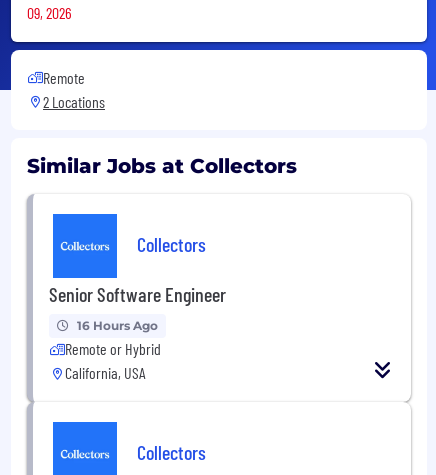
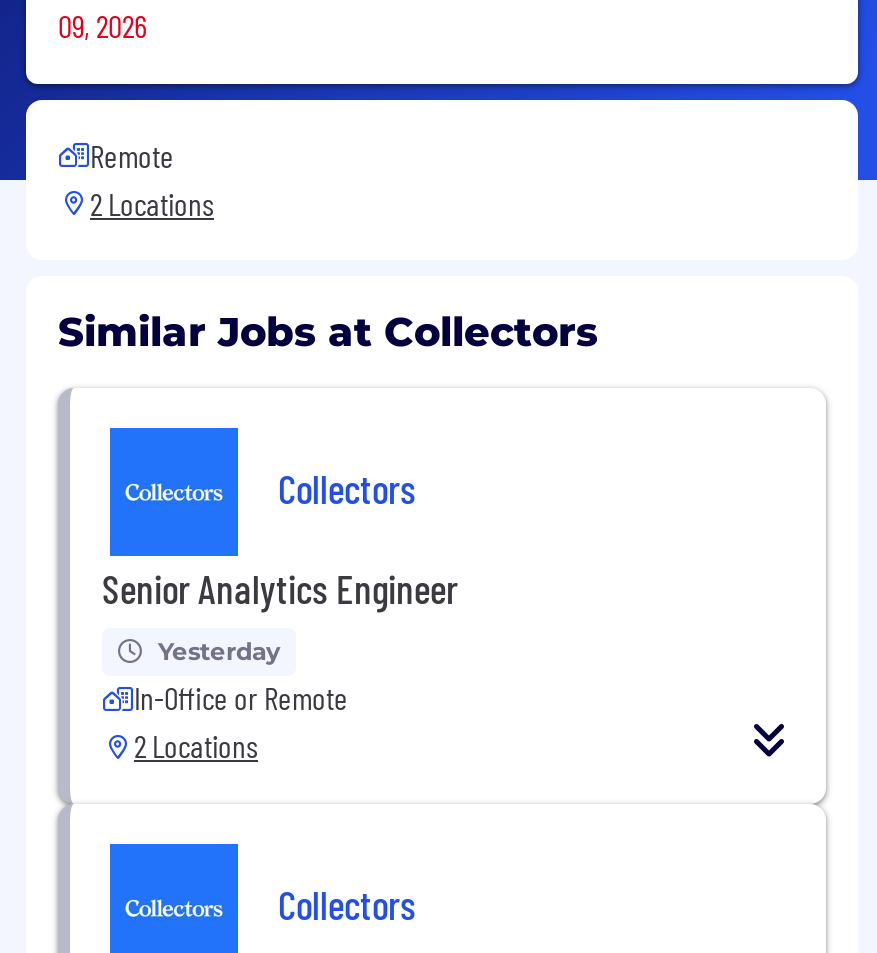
[49,282,226,306] Senior Software Engineer -> [102,563,458,611] Senior Analytics Engineer
[65,318,161,382] 16 Hours Ago | Remote or Hybrid | California, USA -> [134,635,348,763] Yesterday | In-Office or Remote | 2 Locations

